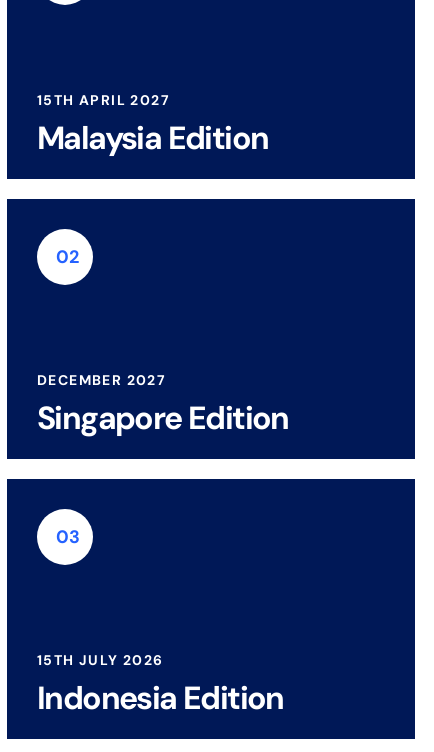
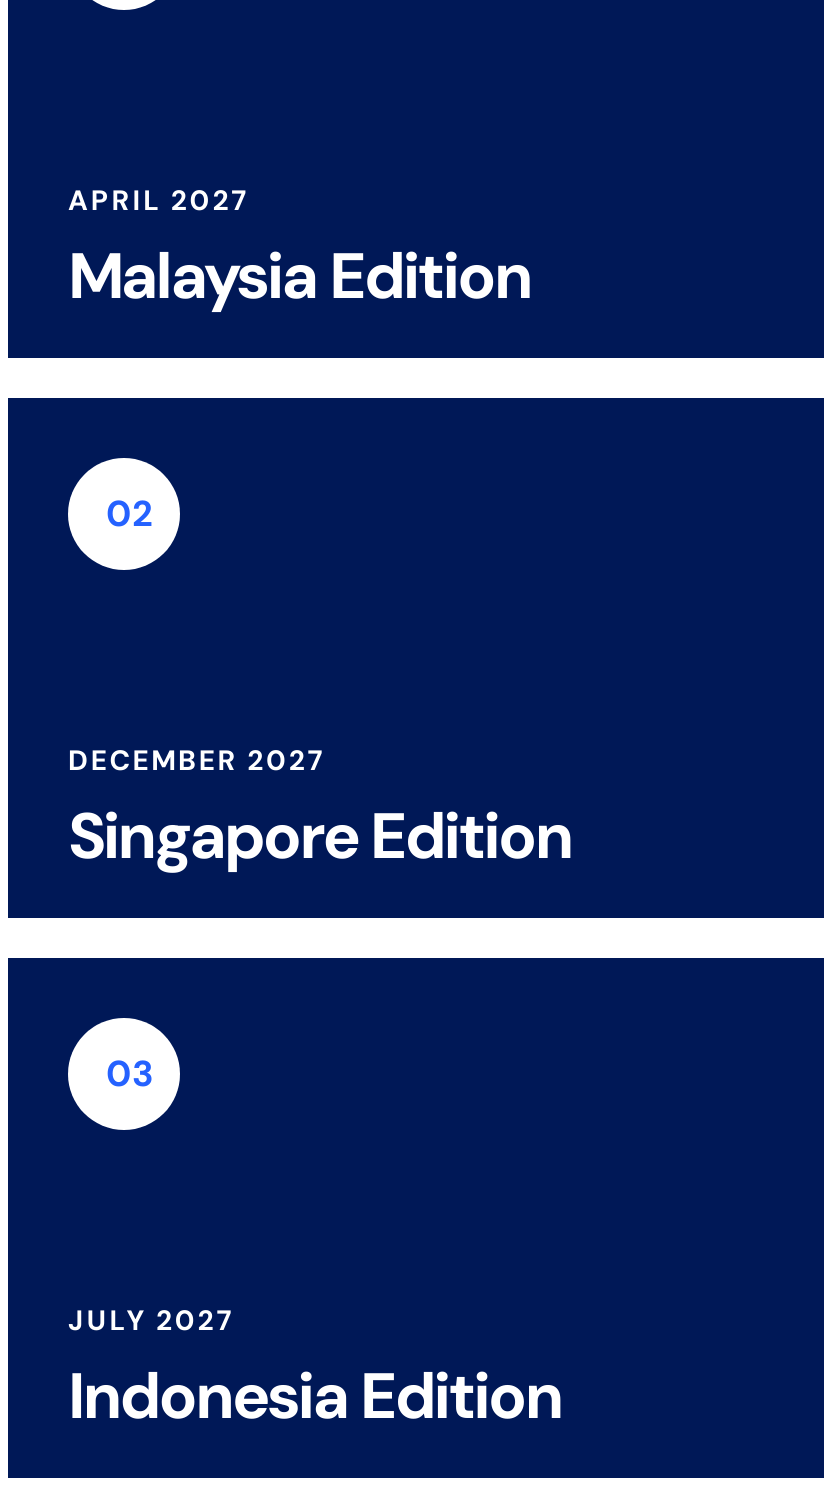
[37,91,170,109] 15TH APRIL 2027 -> [68,182,250,218] APRIL 2027
[37,651,164,669] 15TH JULY 2026 -> [68,1302,235,1338] JULY 2027

